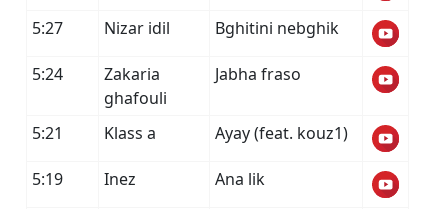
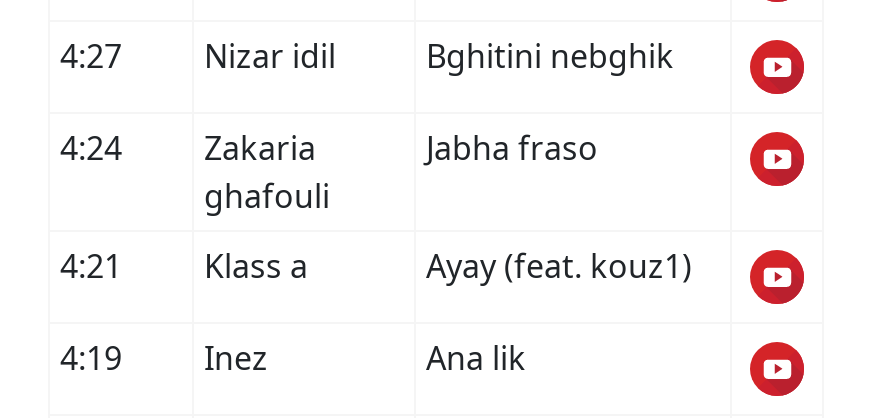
[32,17,170,39] 5:27 Nizar idil -> [60,34,336,78] 4:27 Nizar idil
[32,63,160,85] 5:24 Zakaria -> [60,126,316,170] 4:24 Zakaria
[32,122,156,144] 5:21 Klass a -> [60,244,308,288] 4:21 Klass a
[32,168,136,190] 5:19 Inez -> [60,336,268,380] 4:19 Inez

